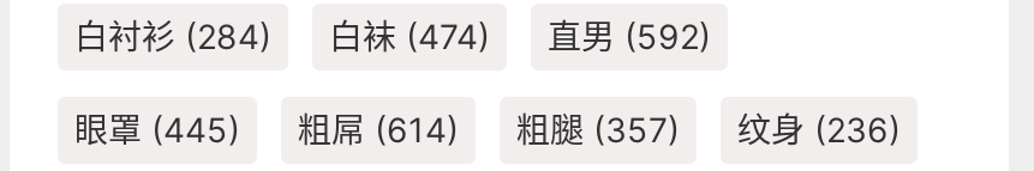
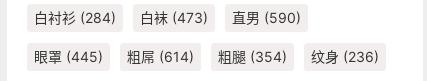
[329,15,490,56] 白袜(474) -> [140,9,208,26] 白袜(473)
[548,15,711,56] 直男(592) -> [232,9,301,26] 直男(590)
[74,108,901,149] 眼罩(445) 粗屌(614) 粗腿(357) 纹身(236) -> [34,48,379,65] 眼罩(445) 粗屌(614) 粗腿(354) 纹身(236)

